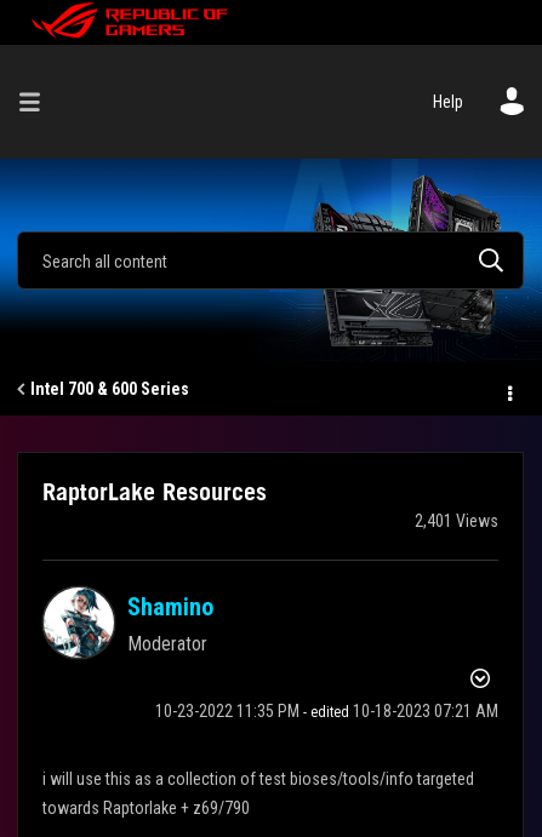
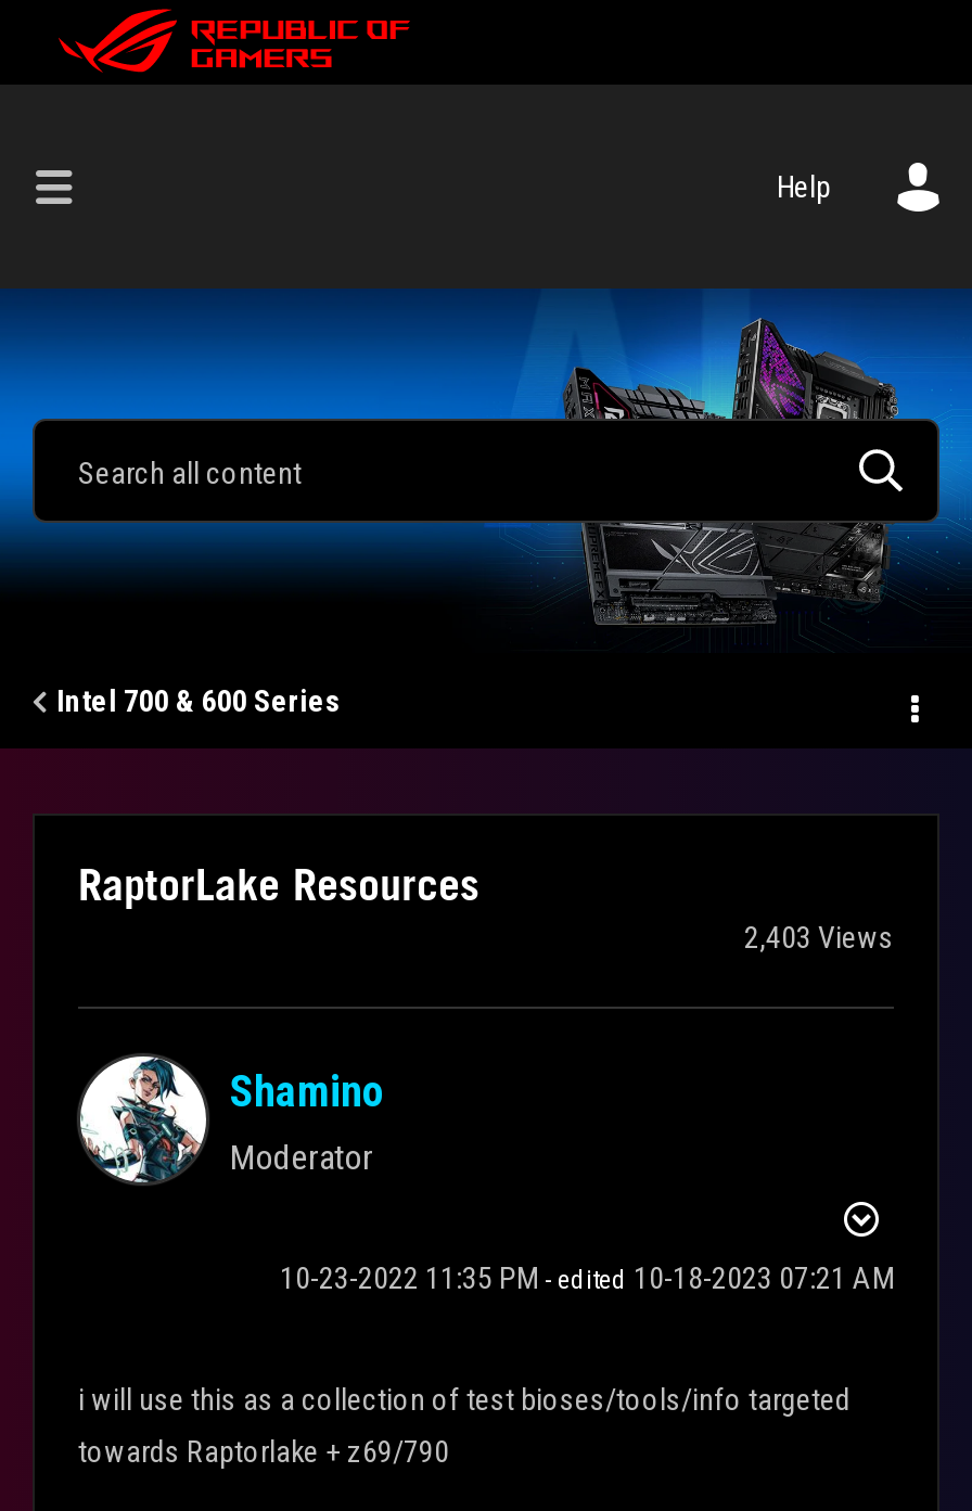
[415,511,498,531] 2,401 Views -> [744,920,894,955] 2,403 Views

